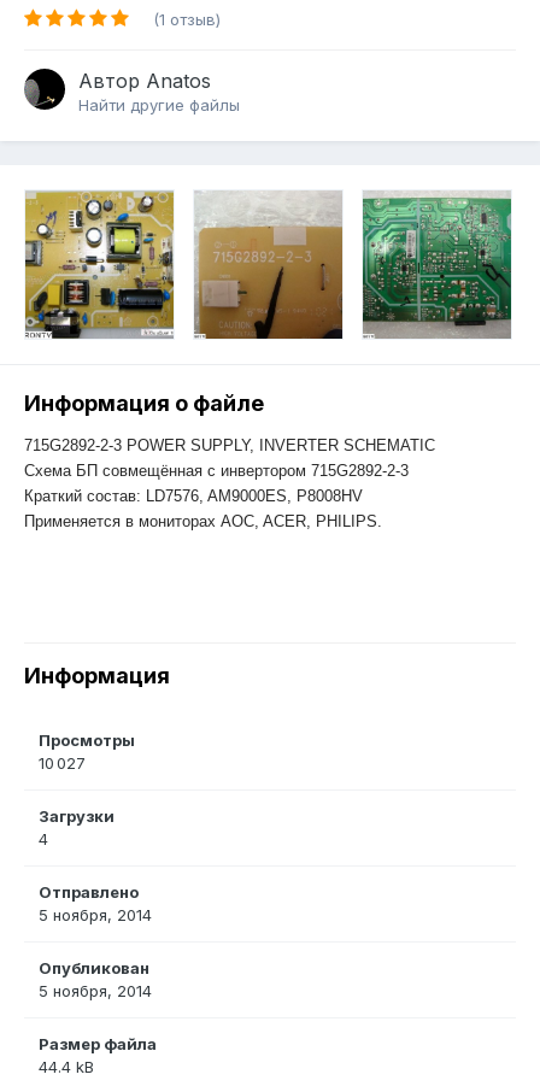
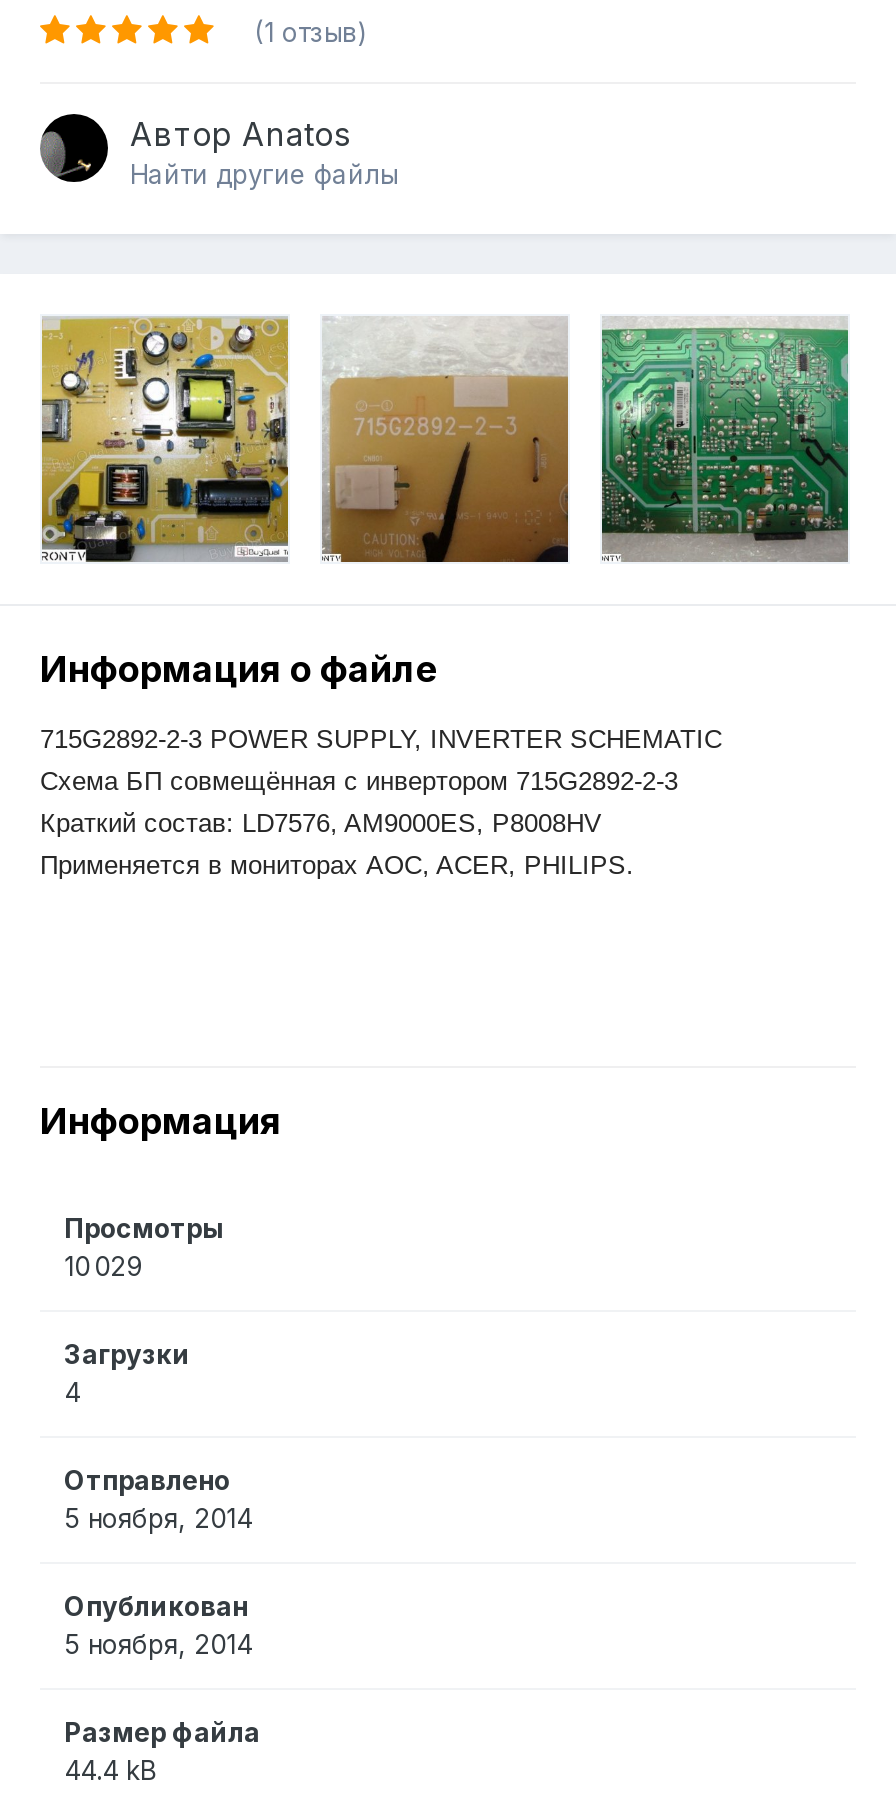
[39,754,86,773] 10 027 -> [64,1251,142,1283] 10 029

